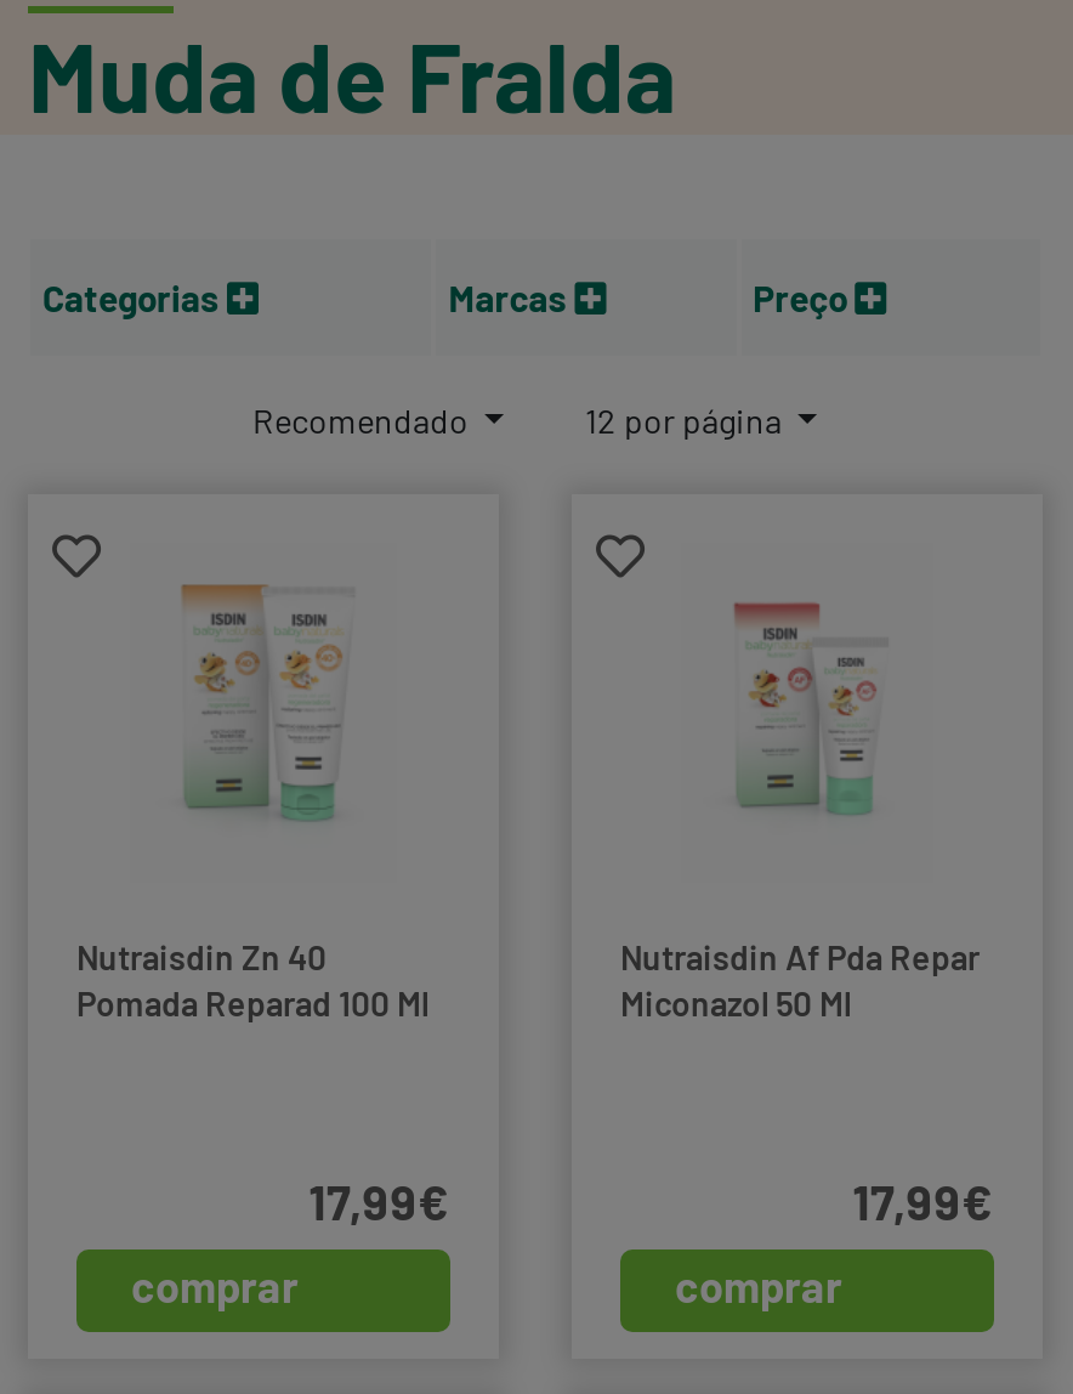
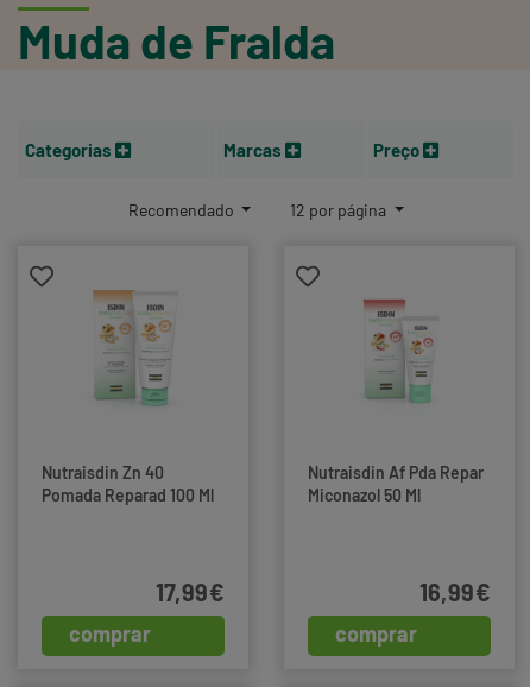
[852,1171,994,1229] 17,99€ -> [419,577,491,606] 16,99€

